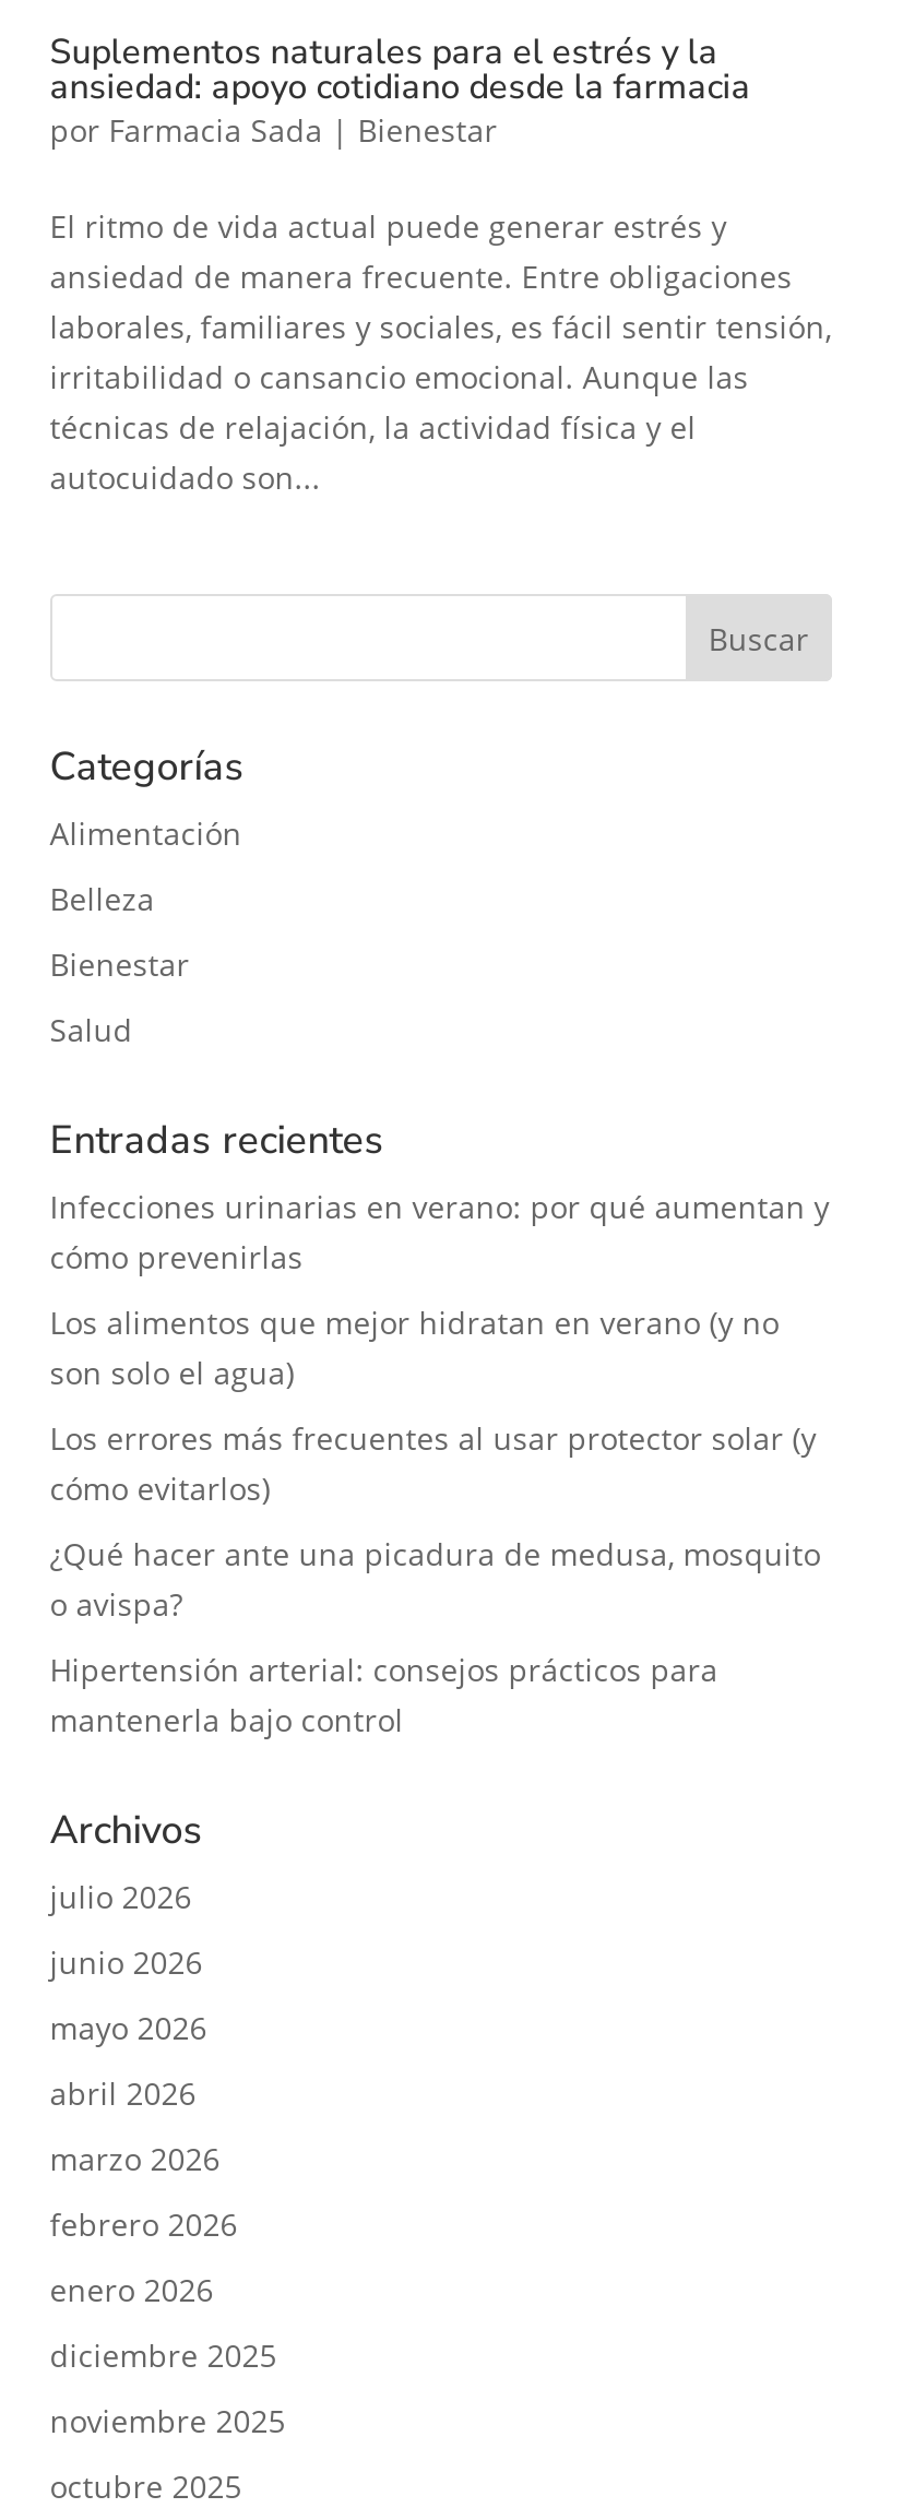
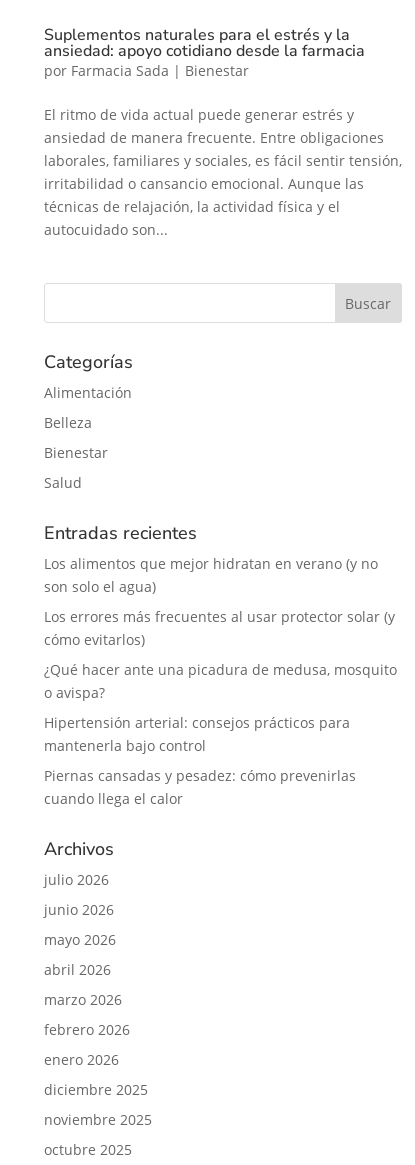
[50,1186,829,1277] Infecciones urinarias en verano: por qué aumentan y | cómo prevenirlas -> none
moved [50,1301,821,1740] -> [44,554,397,755]: Los alimentos que mejor hidratan en verano (y no | son solo el agua) | Los errores más frecuentes al usar protector solar (y | cómo evitarlos) | ¿Qué hacer ante una picadura de medusa, mosquito | o avispa? | Hipertensión arterial: consejos prácticos para | mantenerla bajo control
none -> [44,766,356,808] Piernas cansadas y pesadez: cómo prevenirlas | cuando llega el calor

